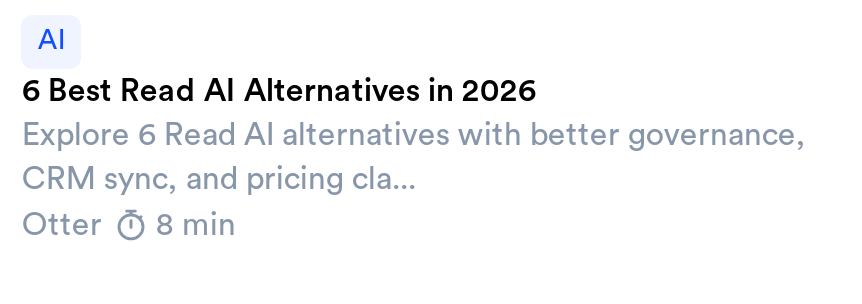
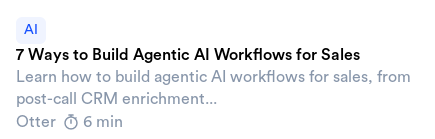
[22,74,806,194] 6 Best Read AI Alternatives in 2026 | Explore 6 Read AI alternatives with better governance, | CRM sync, and pricing cla... -> [16,47,411,107] 7 Ways to Build Agentic AI Workflows for Sales | Learn how to build agentic AI workflows for sales, from | post-call CRM enrichment...
[22,208,236,240] Otter 8 min -> [16,114,123,130] Otter 6 min

